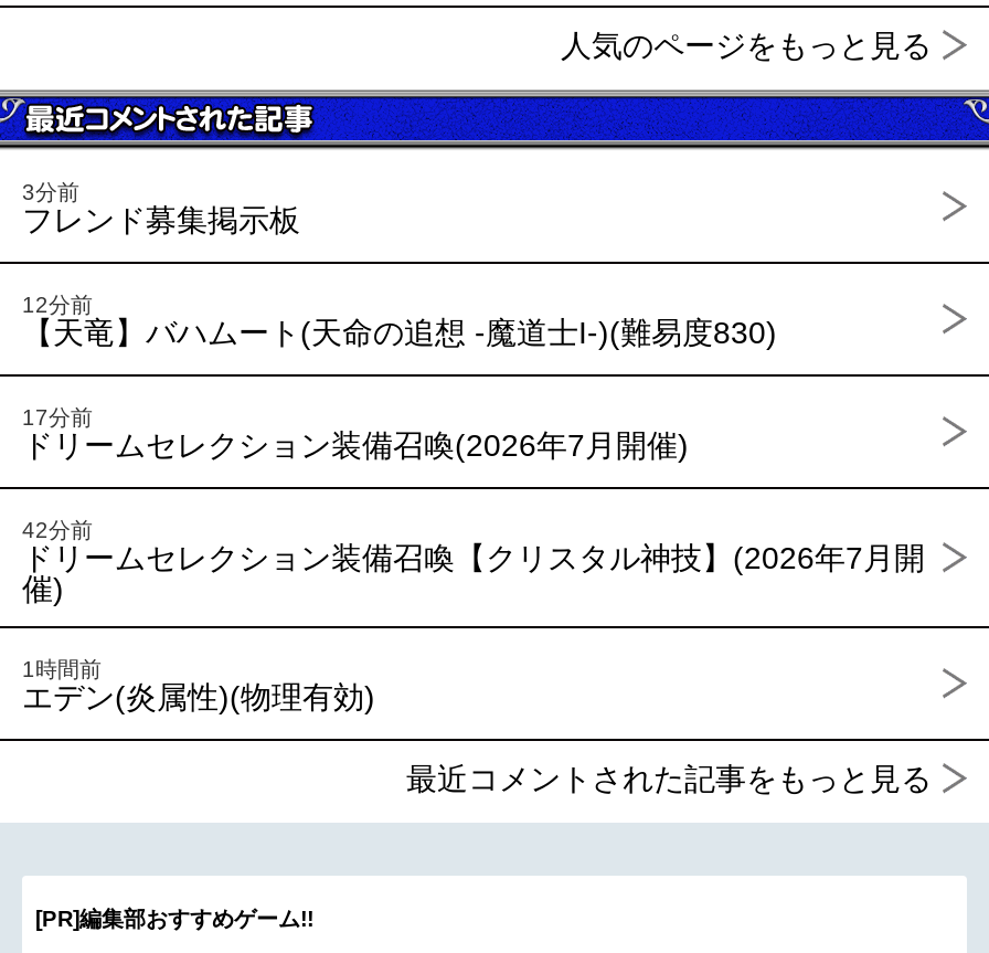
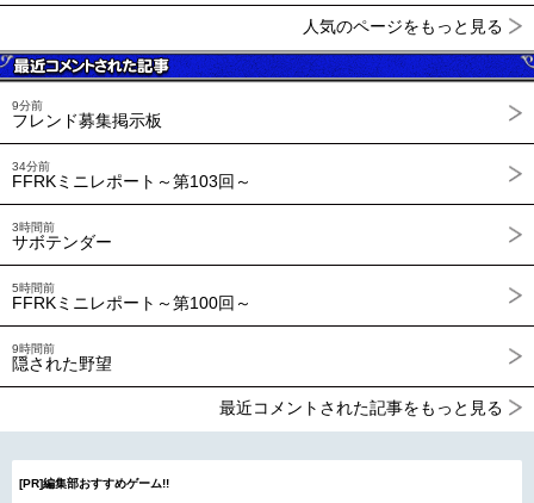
[22,180,79,204] 3分前 -> [12,99,43,112] 9分前
[22,292,777,350] 12分前 | 【天竜】バハムート(天命の追想 -魔道士I-)(難易度830) -> [12,160,252,191] 34分前 | FFRKミニレポート～第103回～
[22,405,689,462] 17分前 | ドリームセレクション装備召喚(2026年7月開催) -> [12,220,112,251] 3時間前 | サボテンダー
[22,518,925,606] 42分前 | ドリームセレクション装備召喚【クリスタル神技】(2026年7月開 | 催) -> [12,281,252,312] 5時間前 | FFRKミニレポート～第100回～
[22,657,375,714] 1時間前 | エデン(炎属性)(物理有効) -> [12,342,112,373] 9時間前 | 隠された野望

